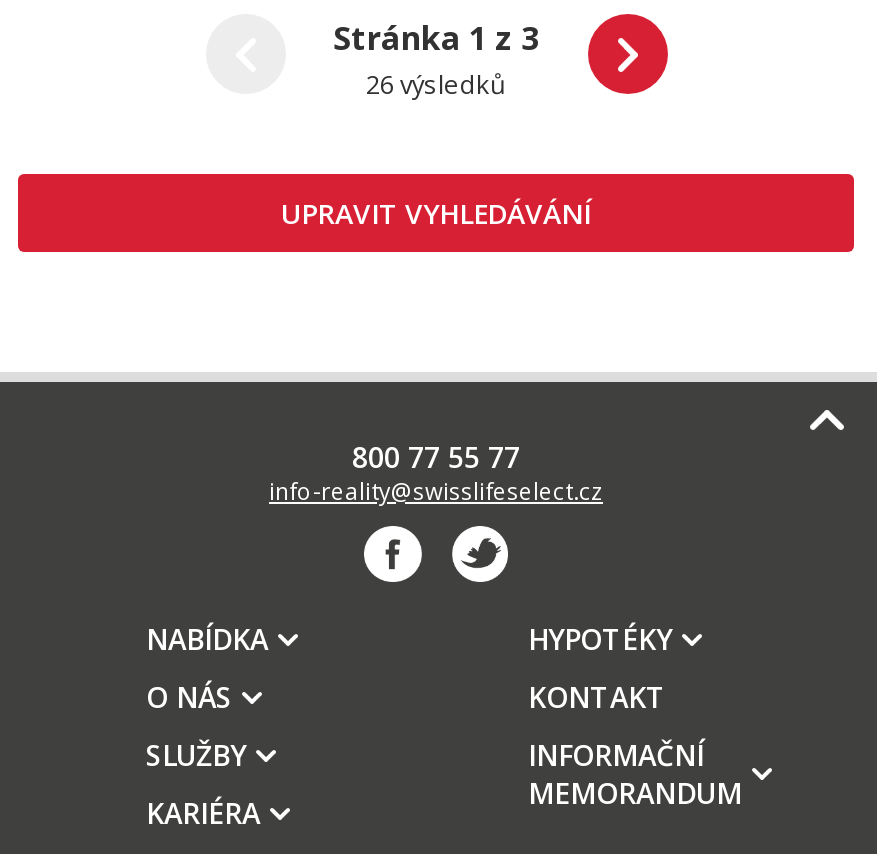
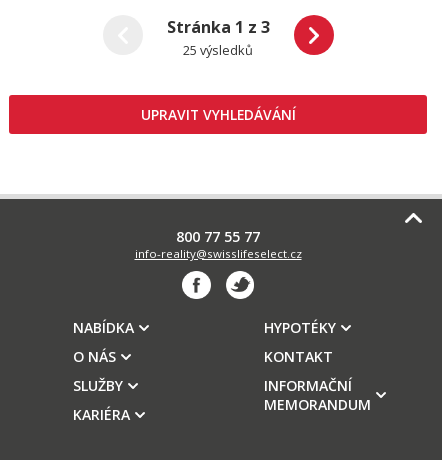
[366,66,506,102] 26 výsledků -> [183,41,253,59] 25 výsledků

